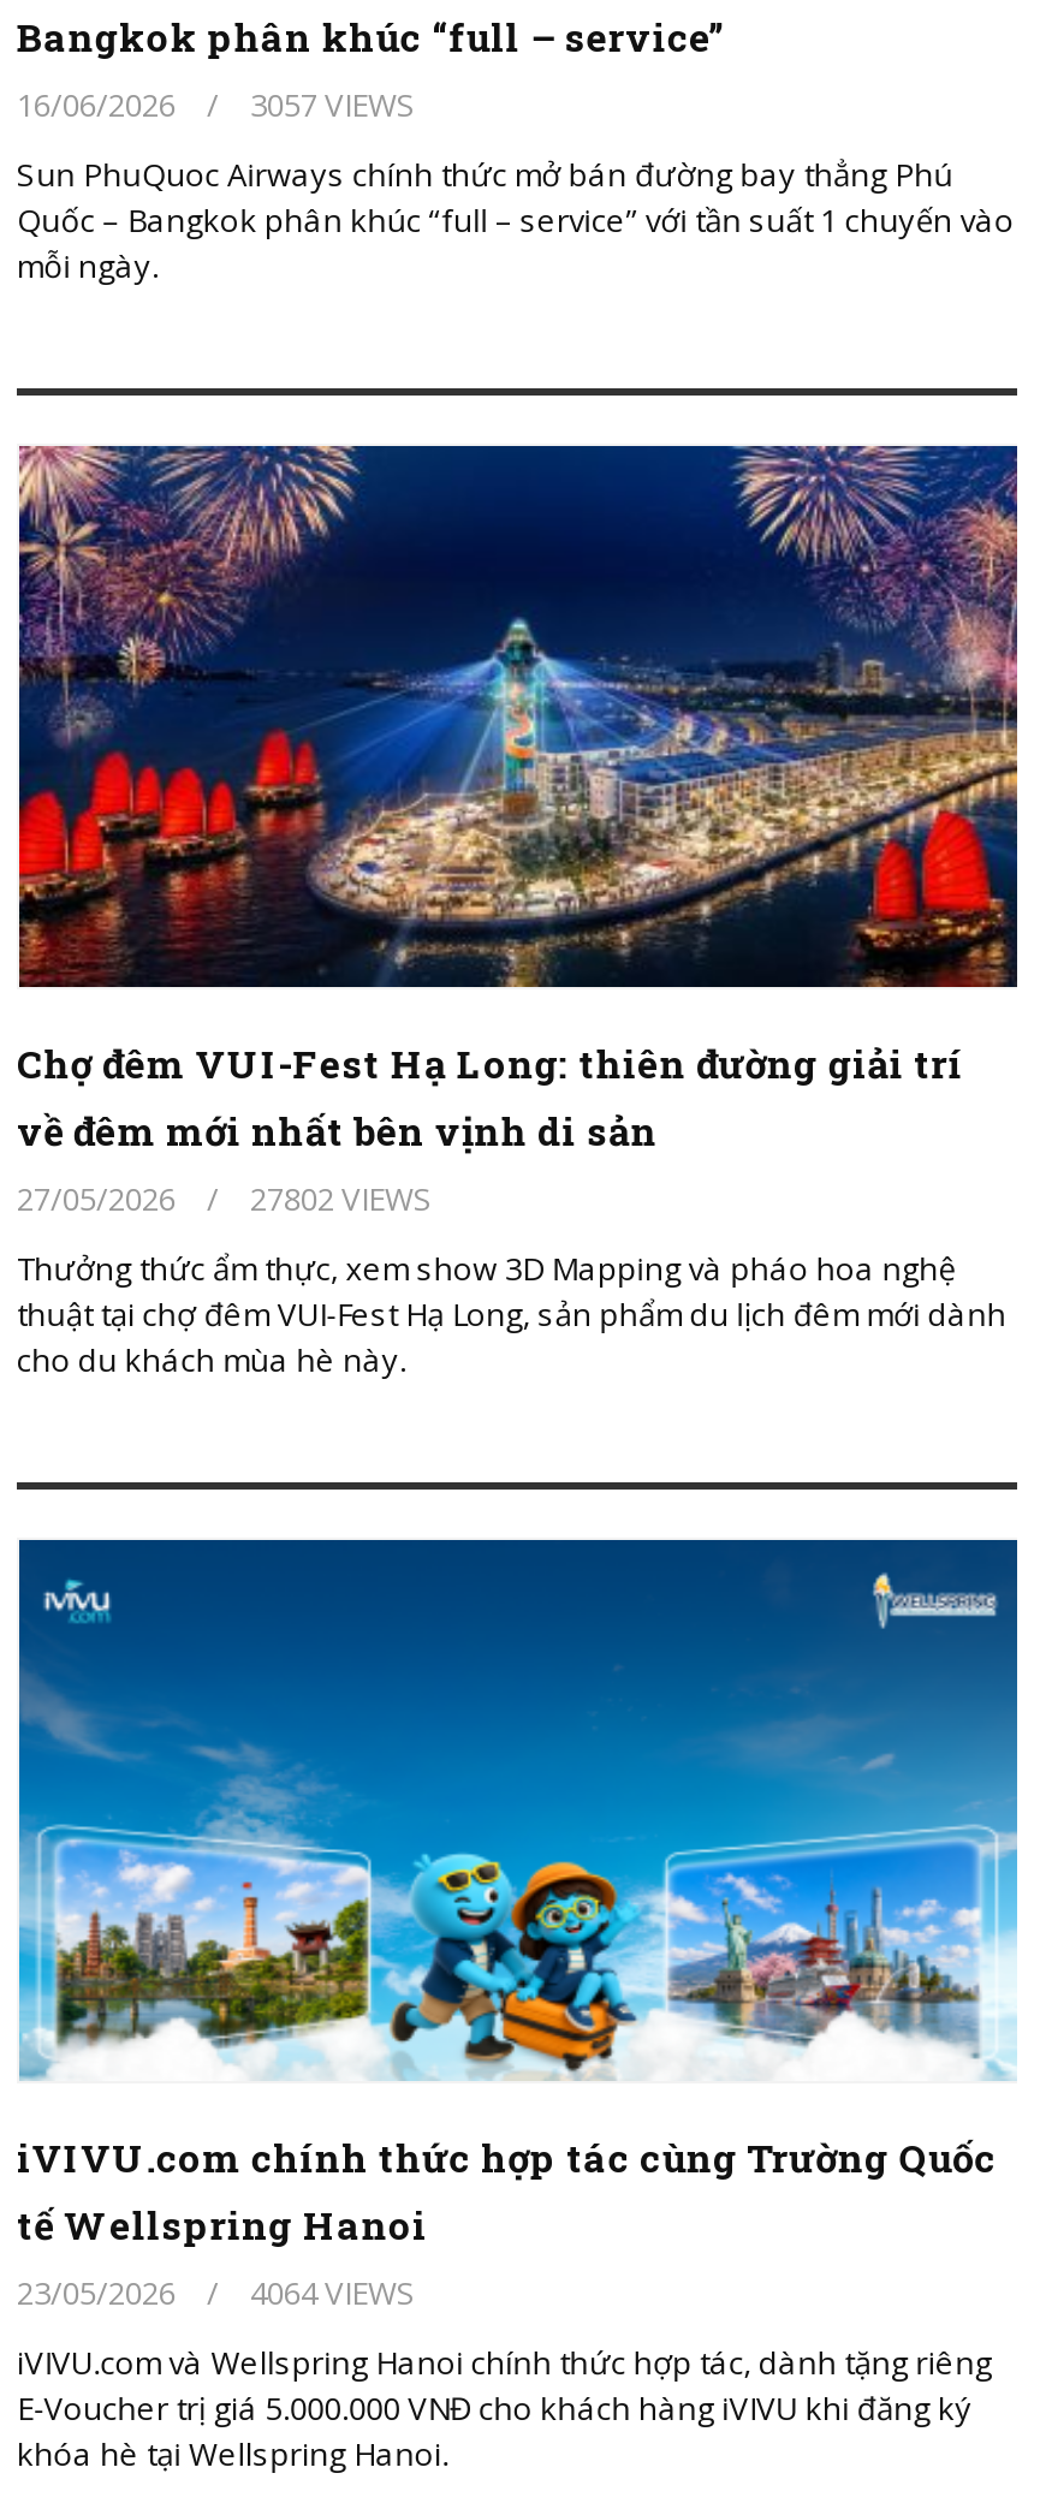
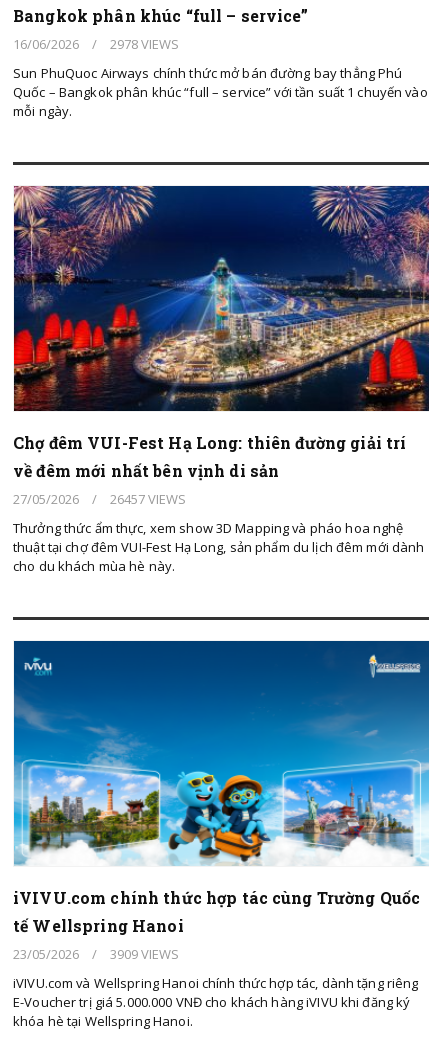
[17,83,416,126] 16/06/2026 / 3057 VIEWS -> [13,35,179,53] 16/06/2026 / 2978 VIEWS
[17,1177,433,1220] 27/05/2026 / 27802 VIEWS -> [13,490,186,508] 27/05/2026 / 26457 VIEWS
[17,2271,416,2314] 23/05/2026 / 4064 VIEWS -> [13,945,179,963] 23/05/2026 / 3909 VIEWS

